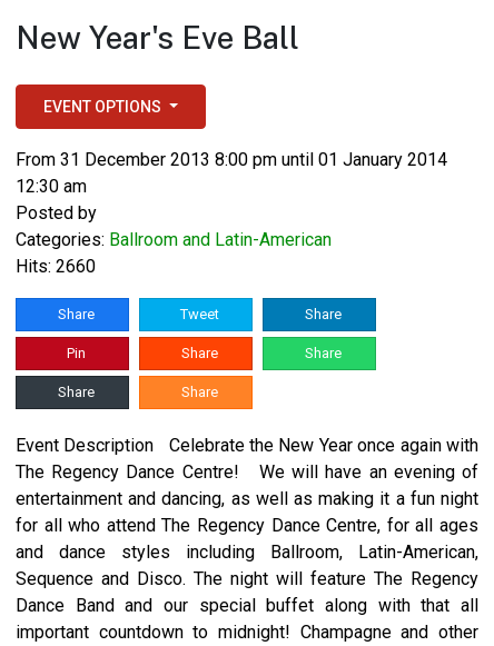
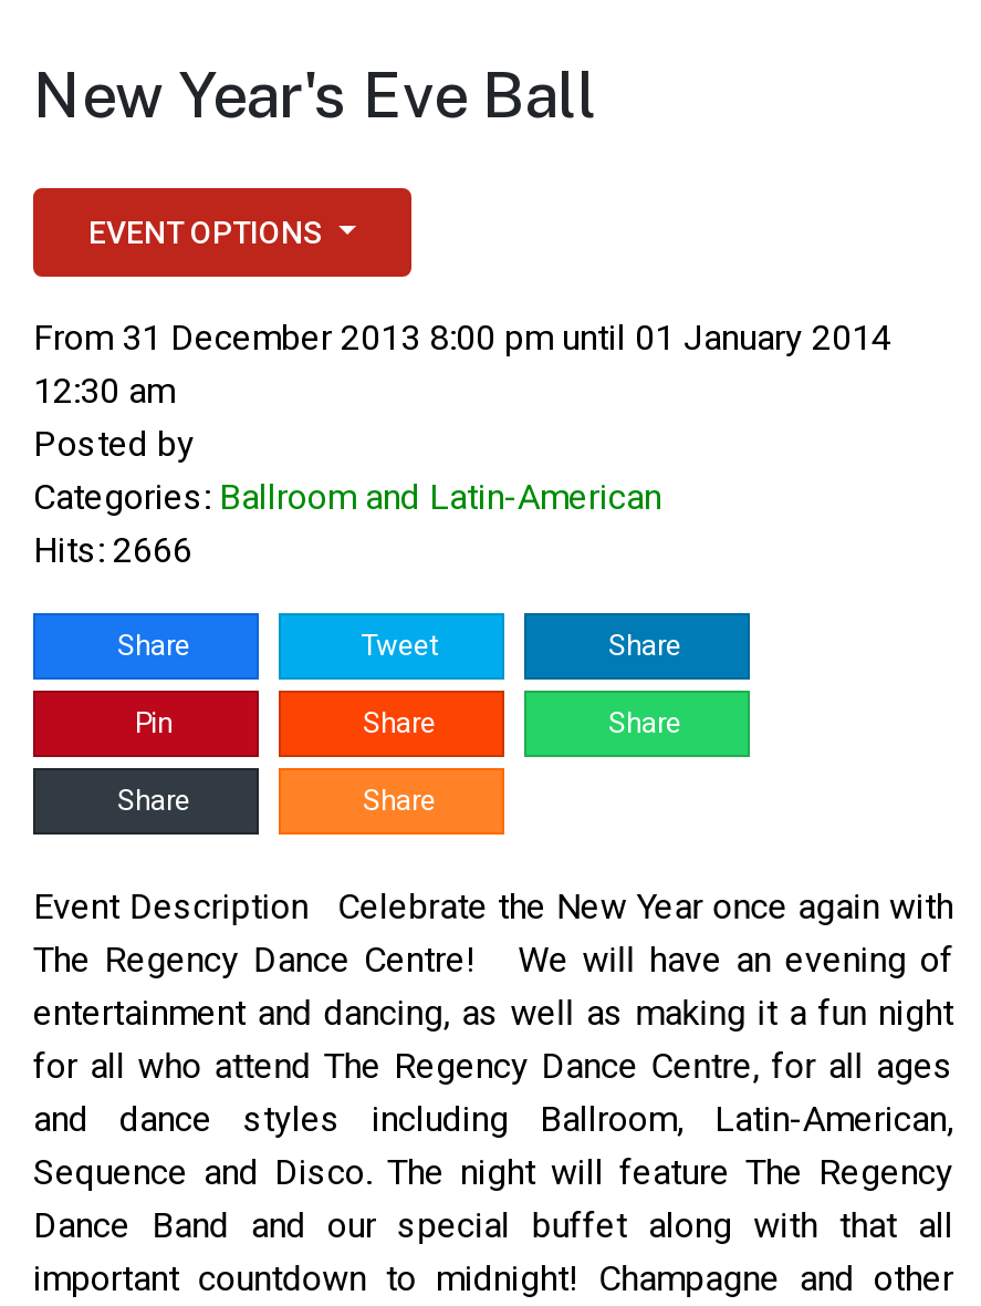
[16,256,96,277] Hits: 2660 -> [33,529,192,571] Hits: 2666

